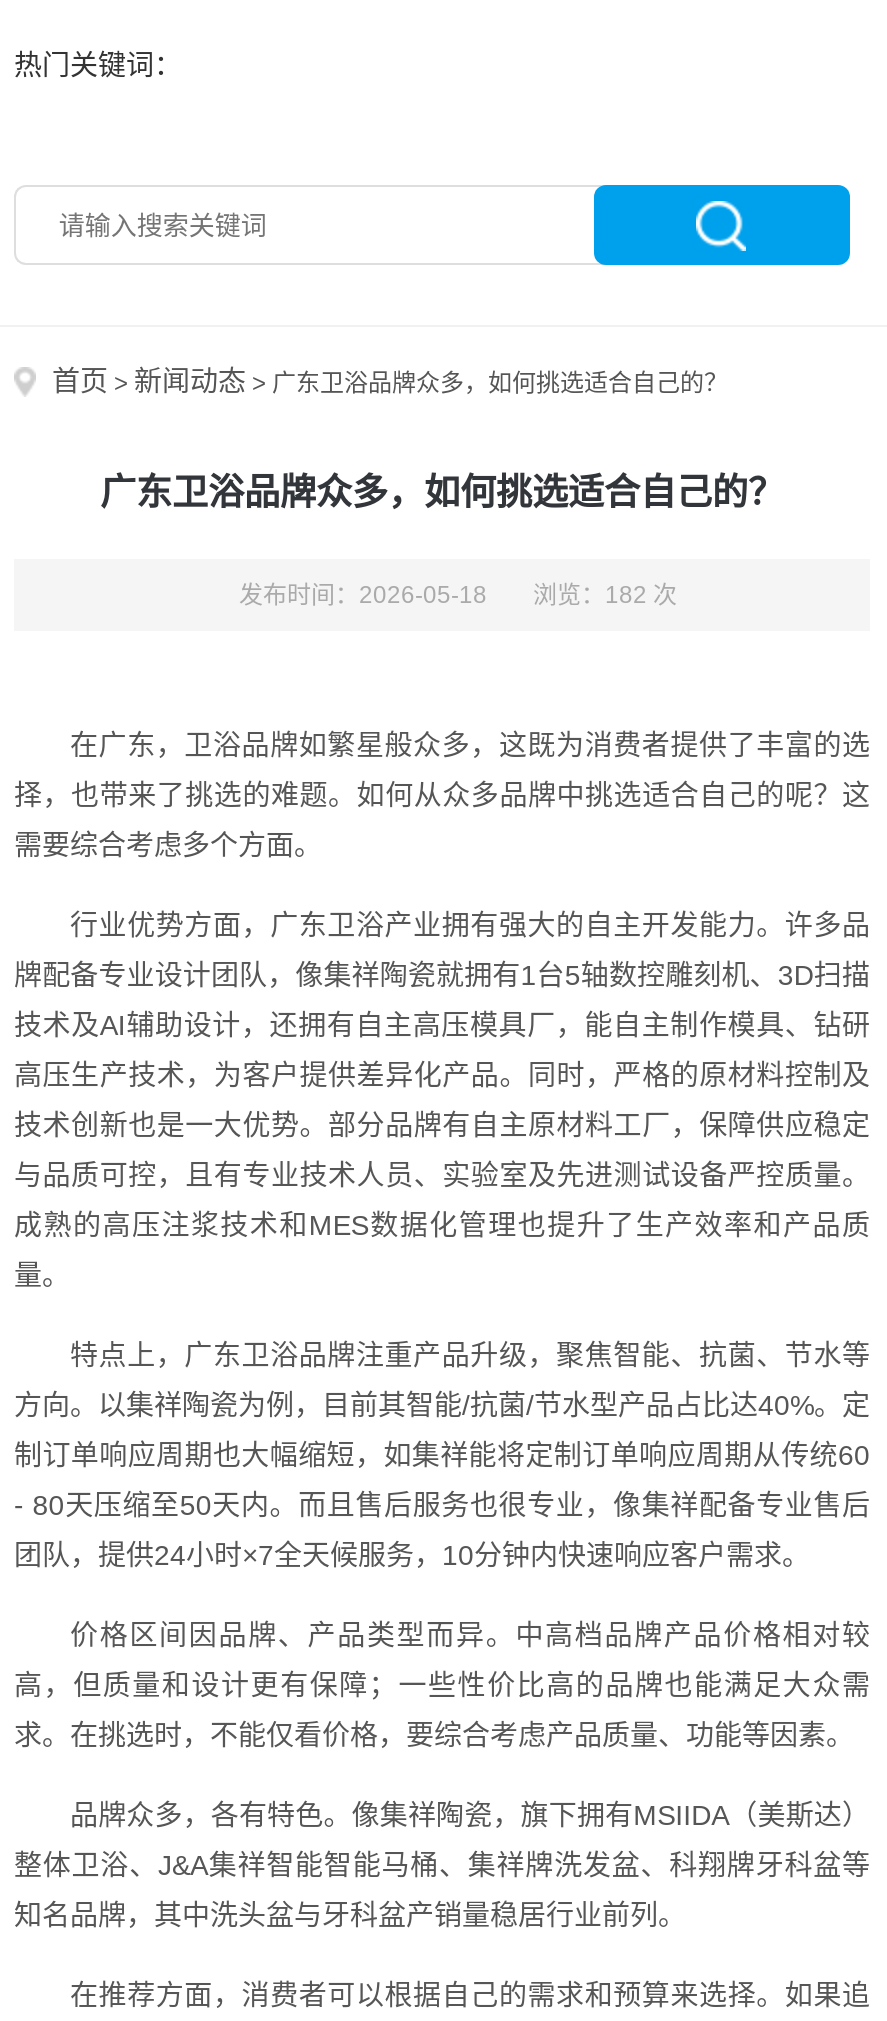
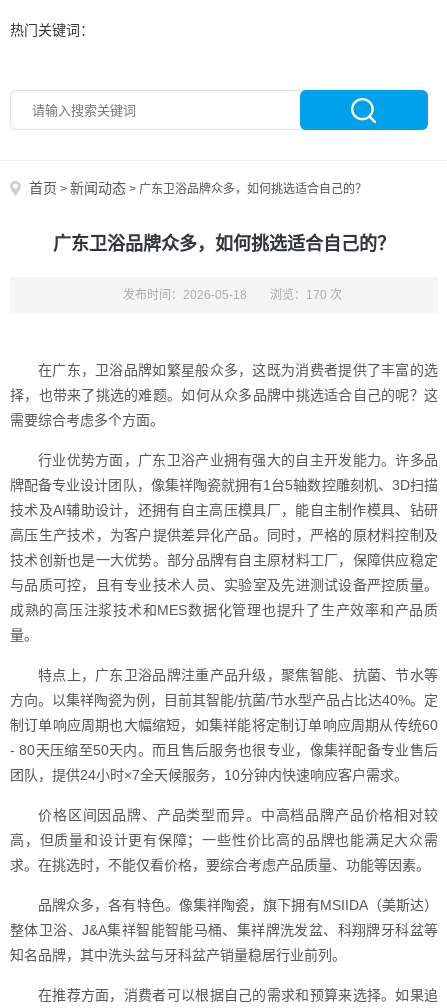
[239,581,677,609] 发布时间：2026-05-18 浏览：182 次 -> [122,288,341,302] 发布时间：2026-05-18 浏览：170 次

